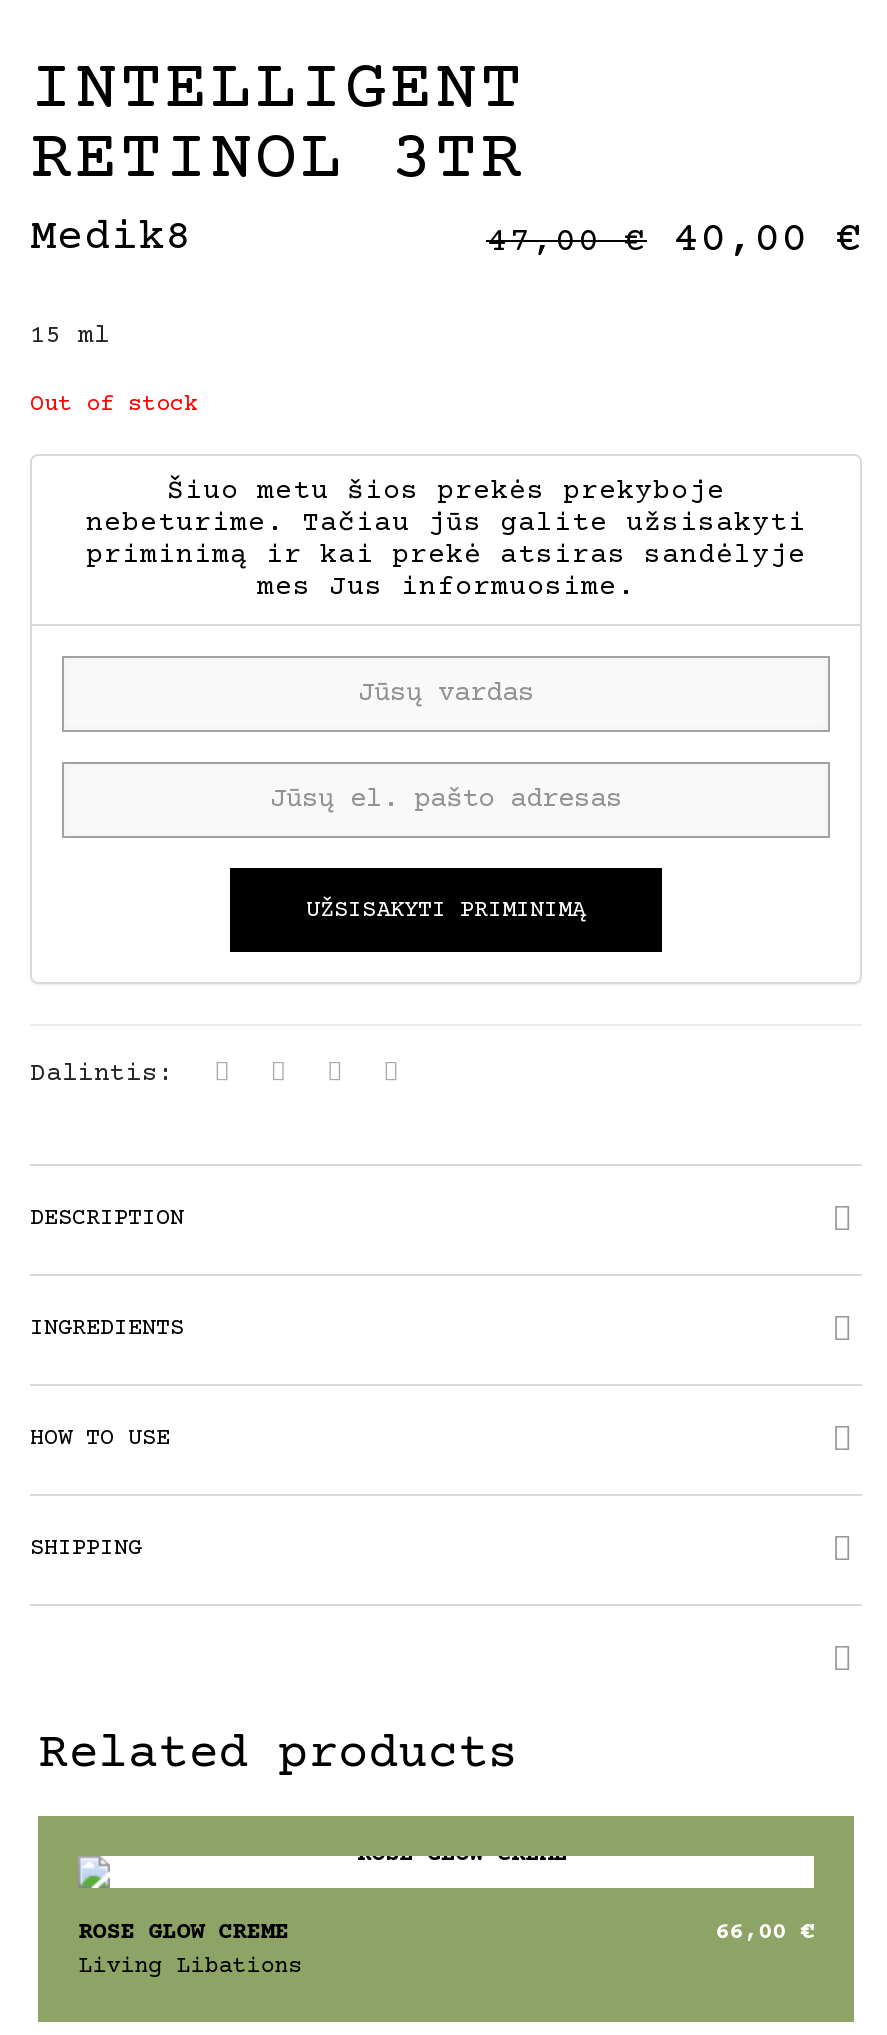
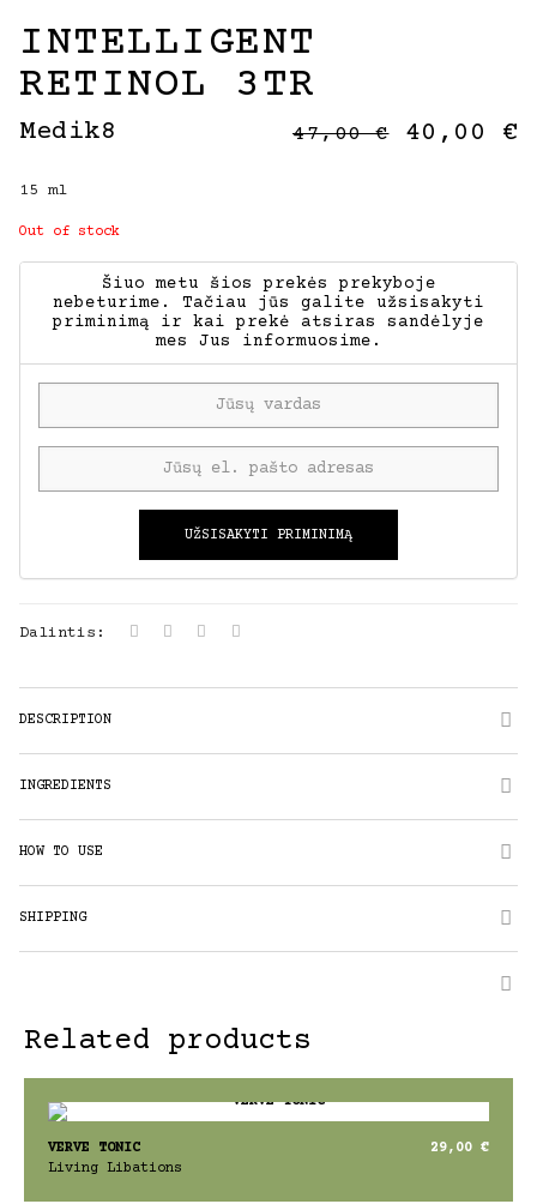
[78,1920,814,1946] ROSE GLOW CREME | 66,00 € -> [48,1140,489,1156] VERVE TONIC | 29,00 €

